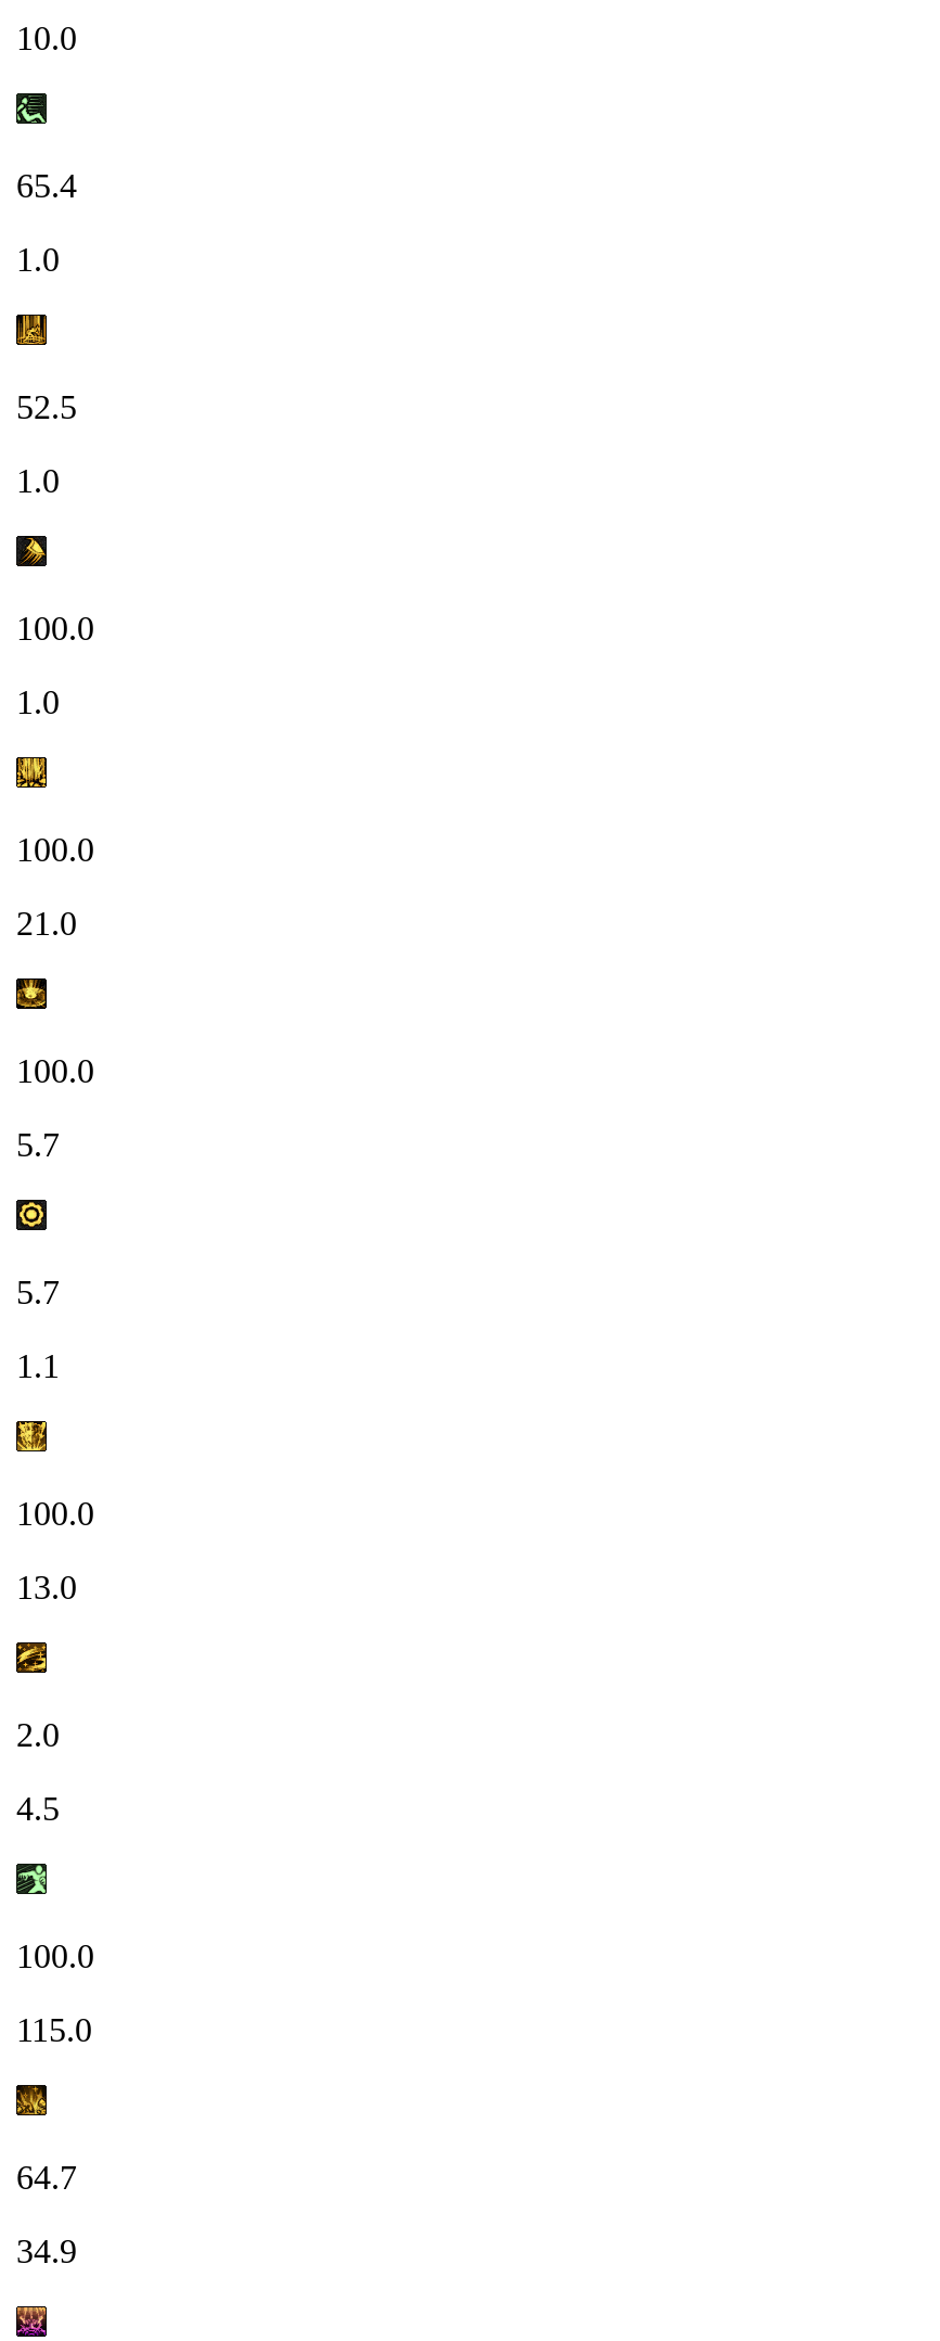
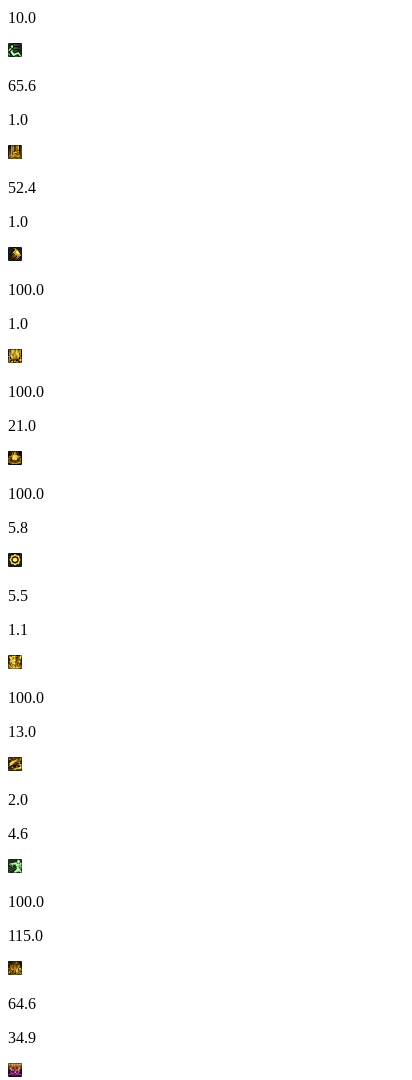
[16,167,77,204] 65.4 -> [8,77,36,94] 65.6
[16,388,77,425] 52.5 -> [8,179,36,196] 52.4
[16,1126,60,1163] 5.7 -> [8,519,28,536] 5.8
[16,1274,60,1310] 5.7 -> [8,587,28,604] 5.5
[16,1790,60,1827] 4.5 -> [8,825,28,842] 4.6
[16,2159,77,2196] 64.7 -> [8,995,36,1012] 64.6

